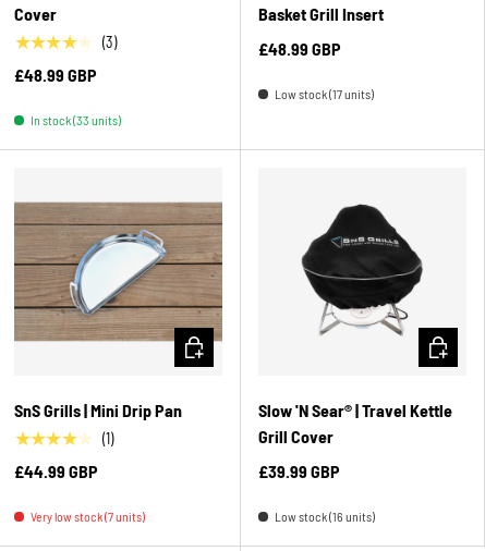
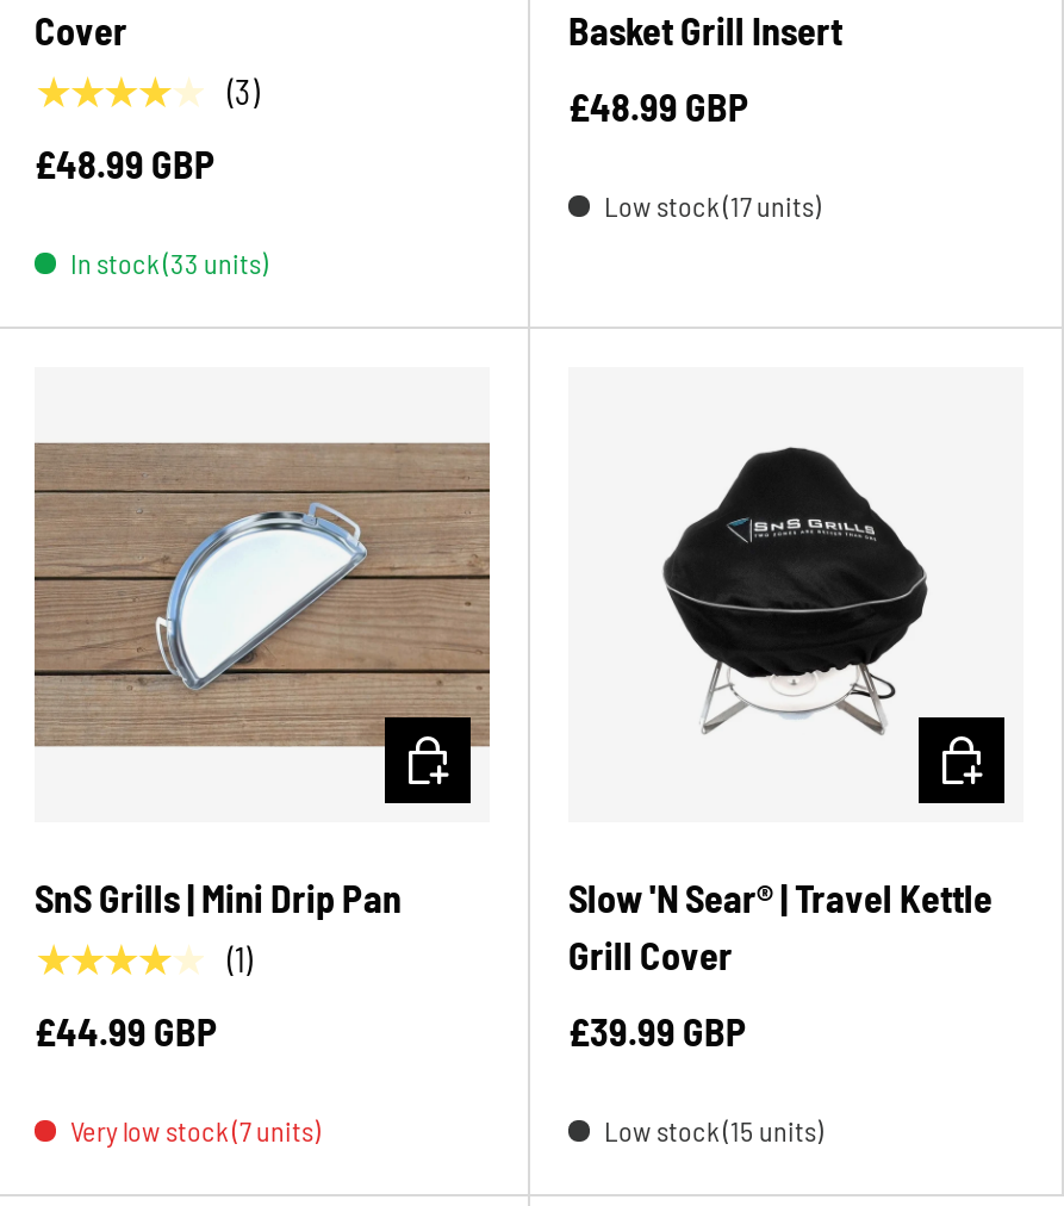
[275,509,375,524] Low stock (16 units) -> [604,1113,823,1146] Low stock (15 units)

